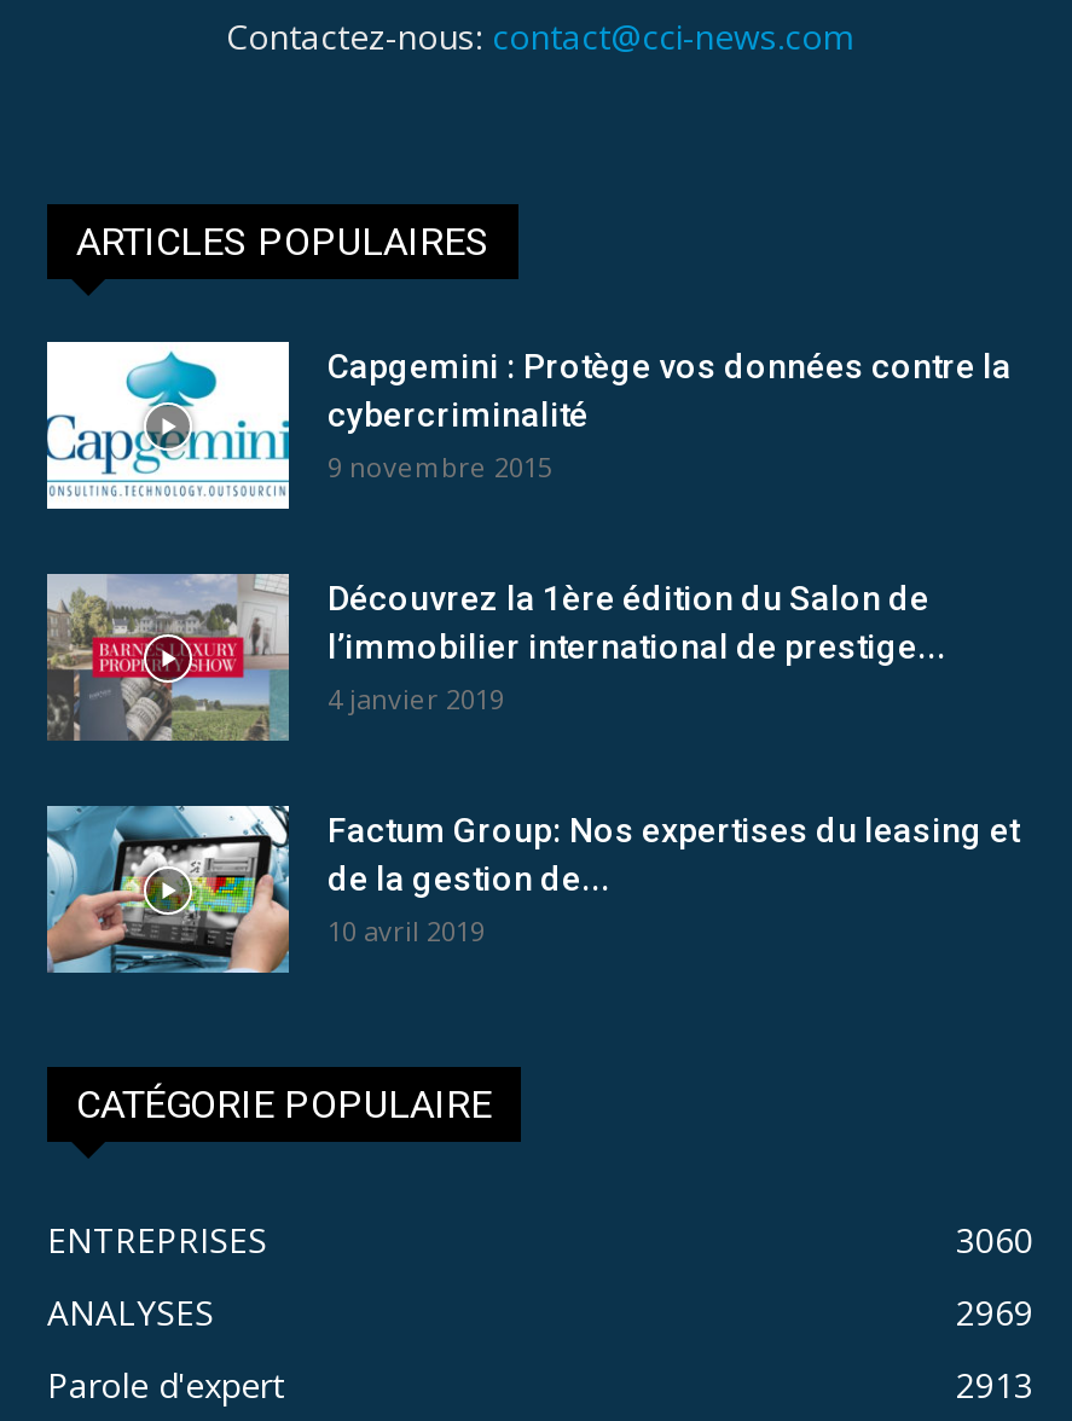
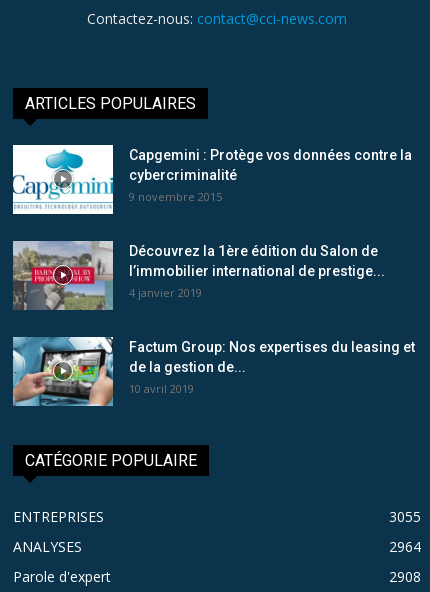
[956,1218,1033,1264] 3060 -> [389,507,421,526] 3055
[956,1290,1033,1336] 2969 -> [389,537,421,556] 2964
[956,1363,1033,1409] 2913 -> [389,567,421,586] 2908

